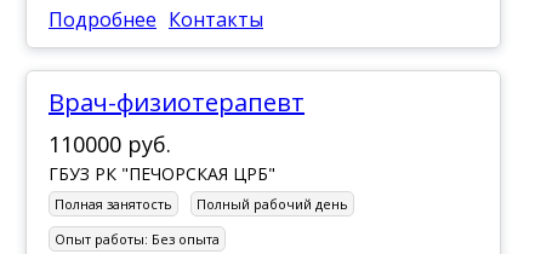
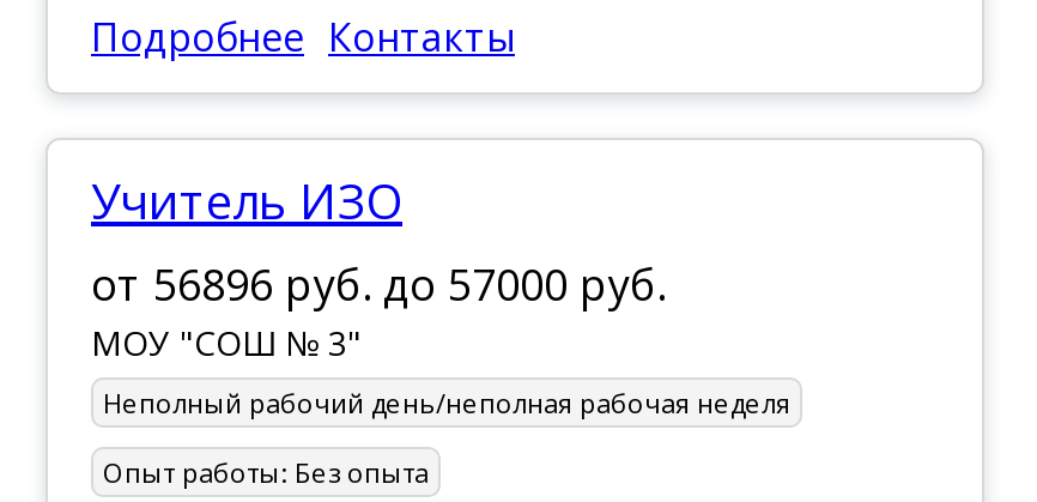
[49,86,348,213] Врач-физиотерапевт | 110000 руб. | ГБУЗ РК "ПЕЧОРСКАЯ ЦРБ" | Полная занятость | Полный рабочий день -> [91,168,790,420] Учитель ИЗО | от 56896 руб. до 57000 руб. | МОУ "СОШ № 3" | Неполный рабочий день/неполная рабочая неделя

